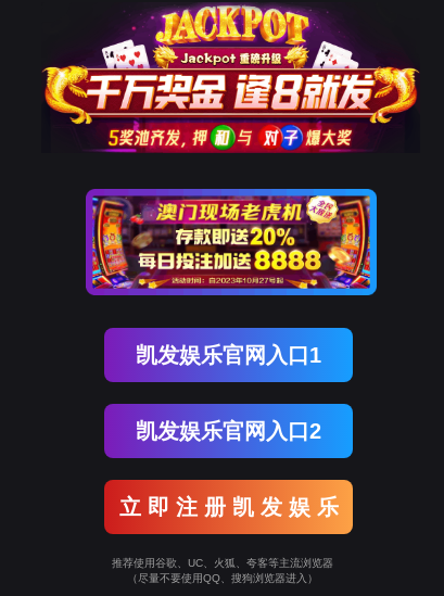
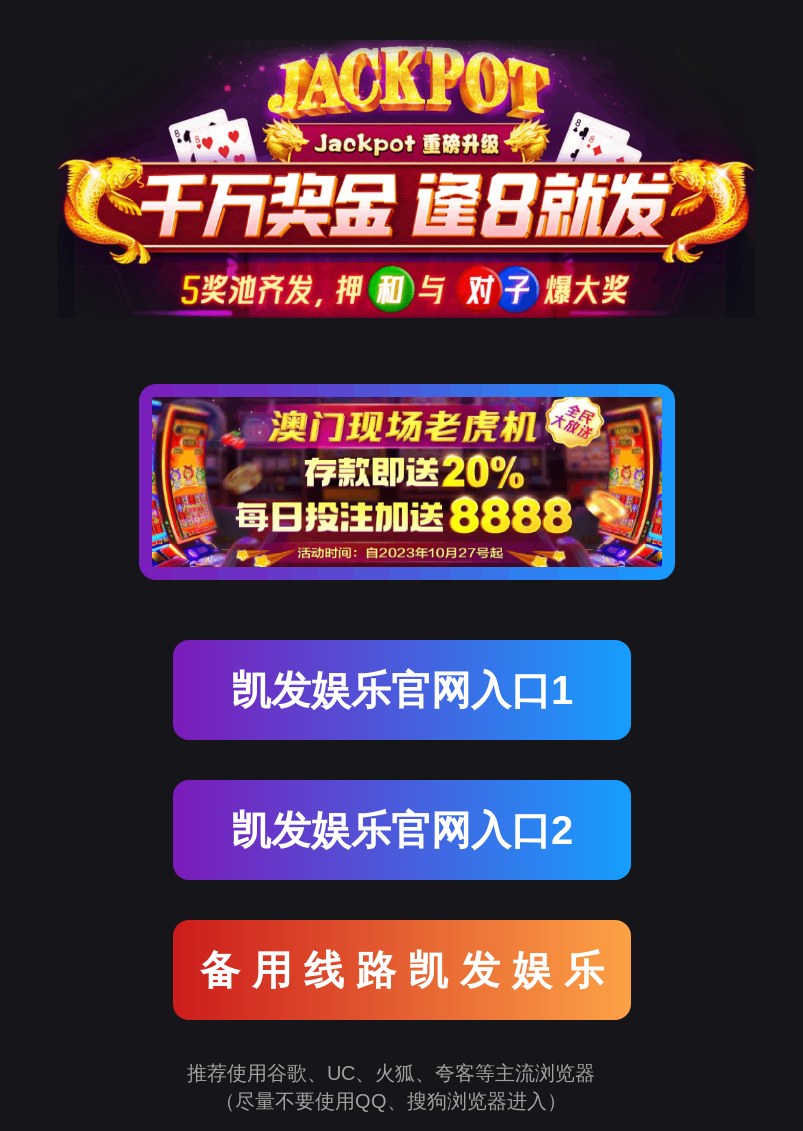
[119,495,338,519] 立 即 注 册 凯 发 娱 乐 -> [200,948,604,992] 备 用 线 路 凯 发 娱 乐

